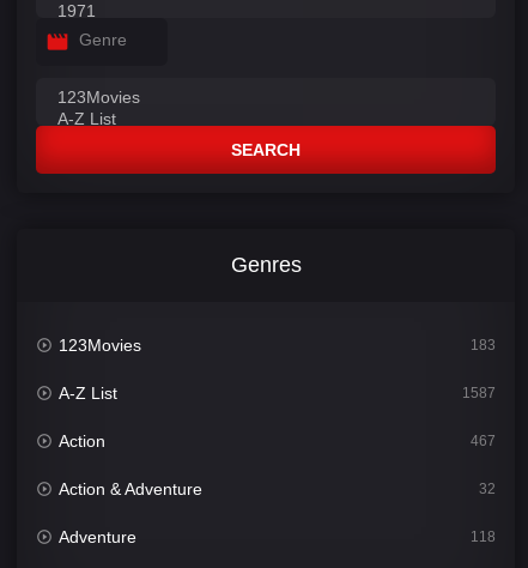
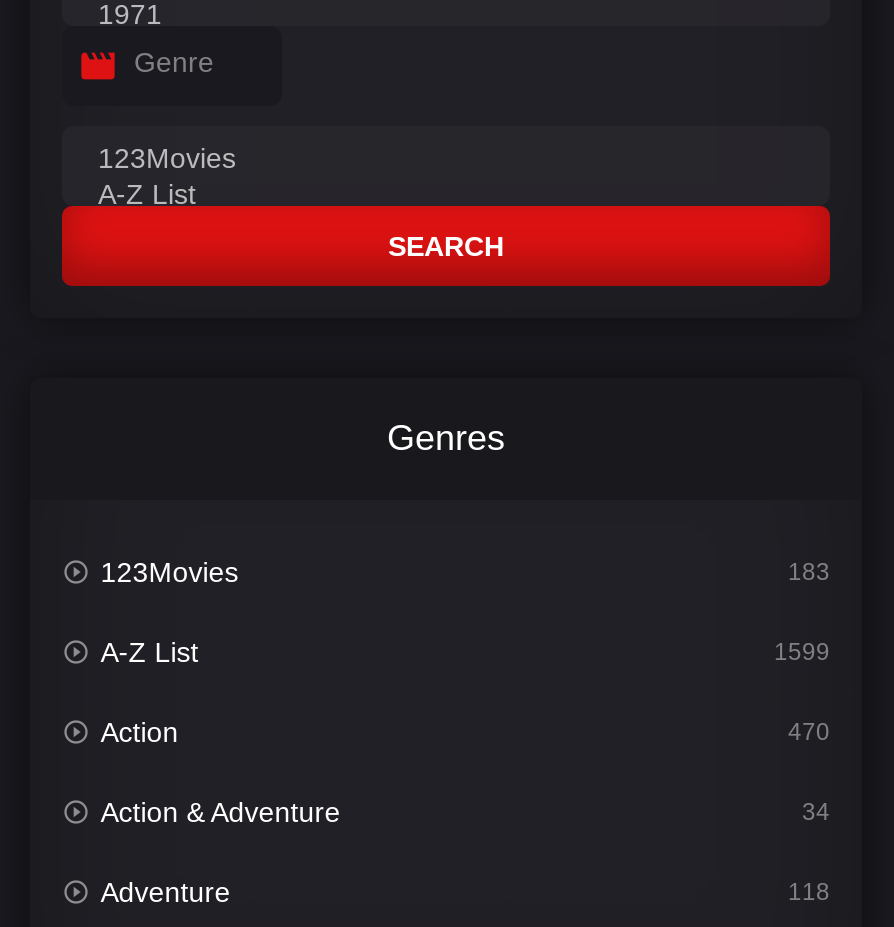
[462,385,496,402] 1587 -> [774,638,830,666] 1599
[471,433,496,450] 467 -> [788,718,830,746] 470
[479,481,496,498] 32 -> [802,798,830,826] 34

